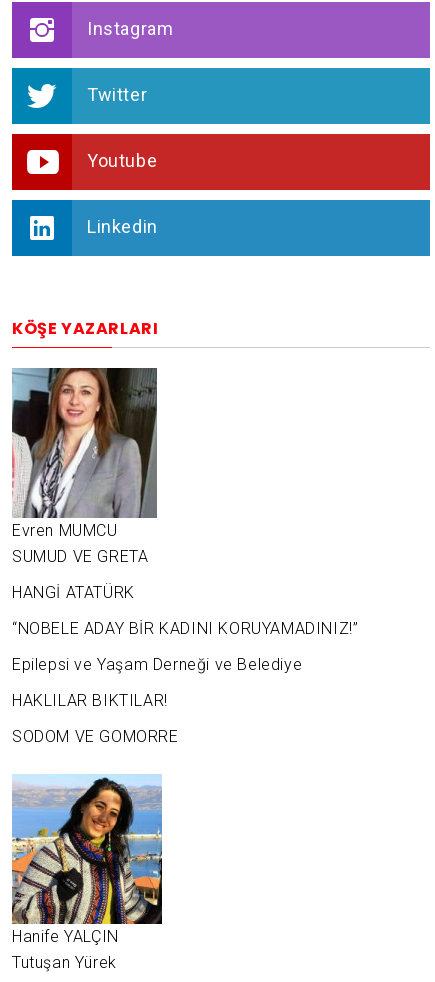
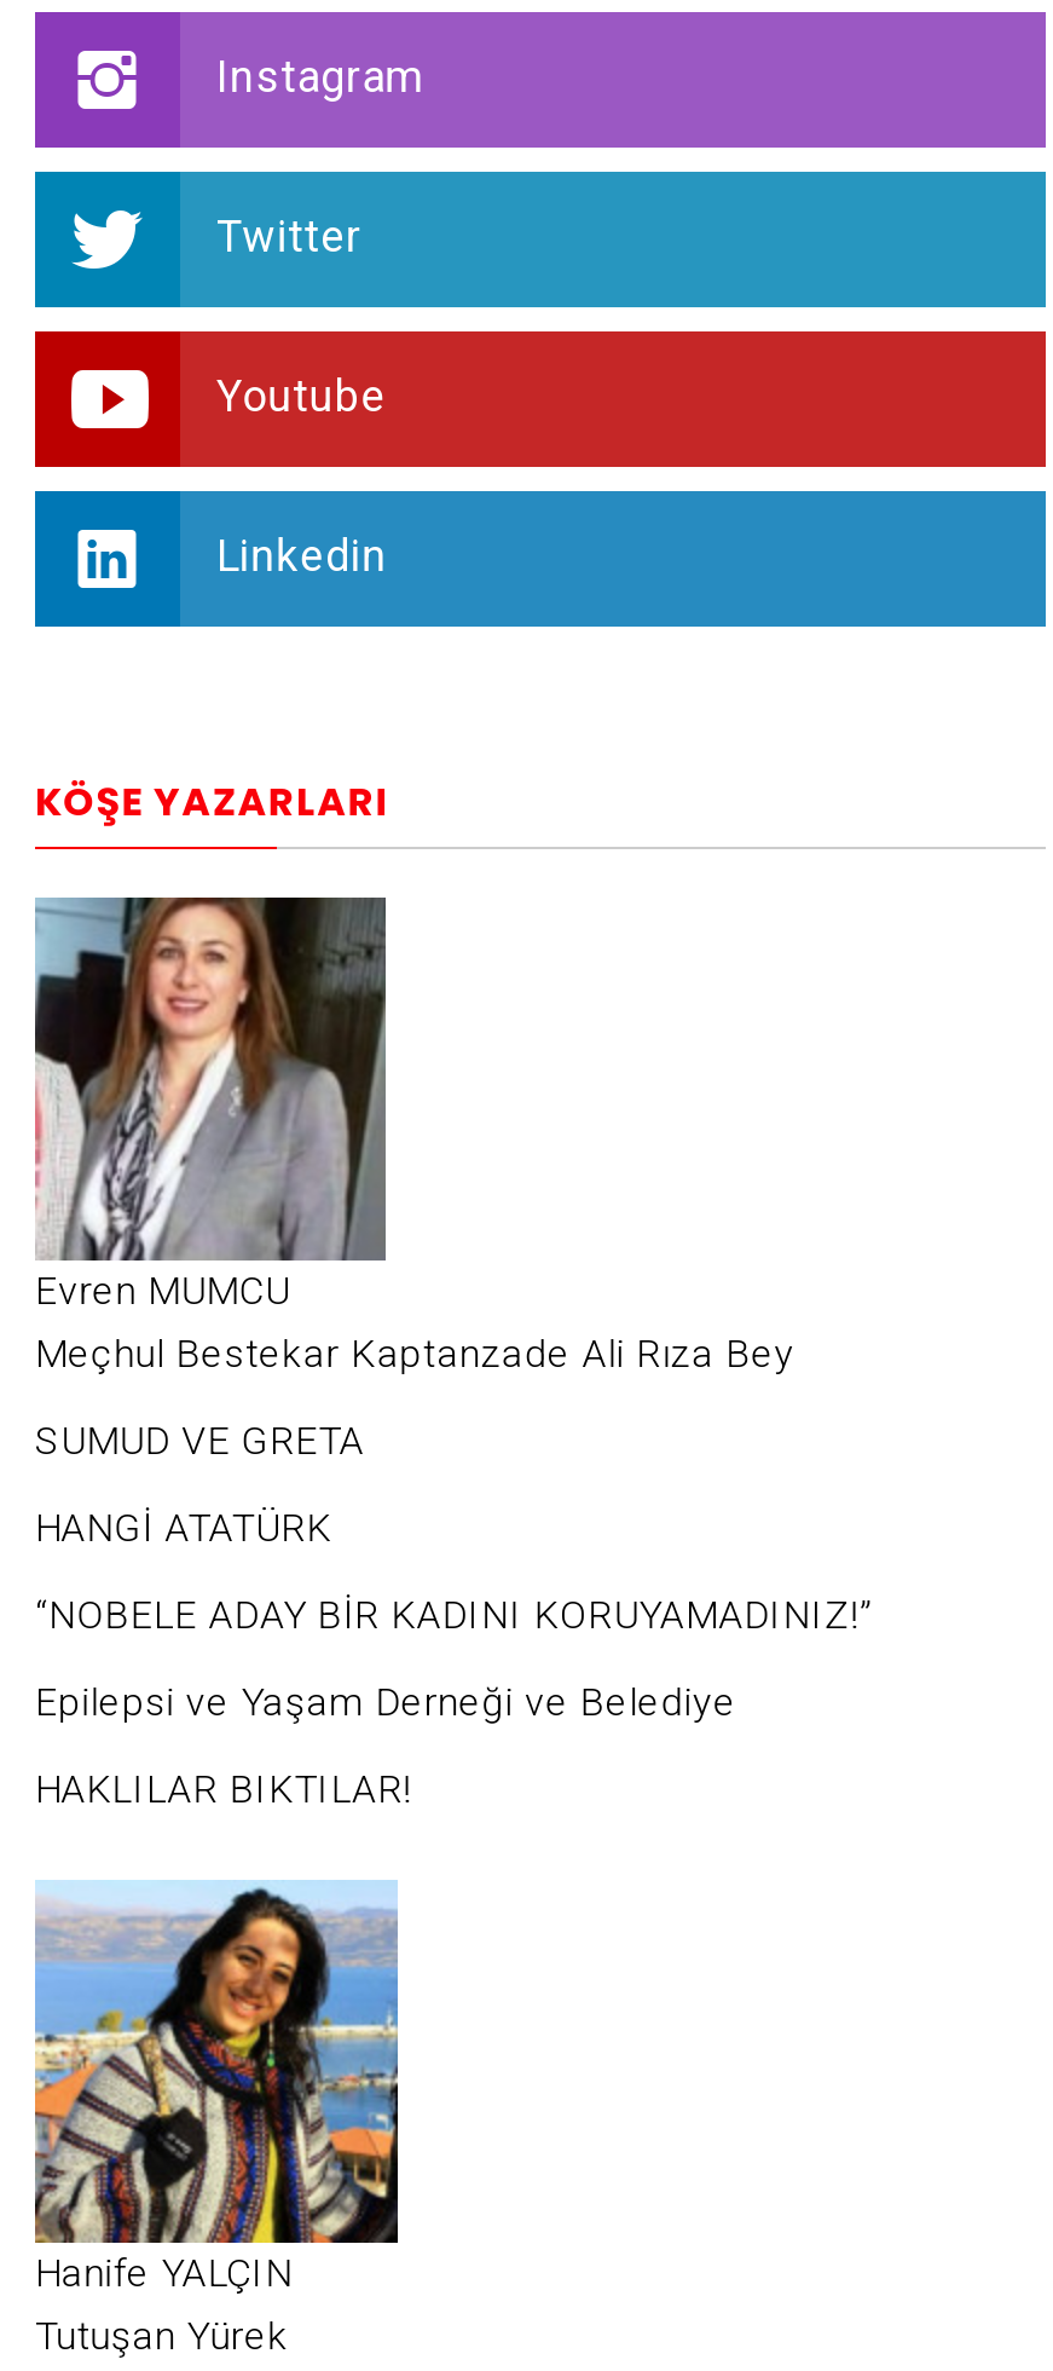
none -> [35,1331,795,1377] Meçhul Bestekar Kaptanzade Ali Rıza Bey
moved [12,547,358,710] -> [35,1418,873,1812]: SUMUD VE GRETA | HANGİ ATATÜRK | “NOBELE ADAY BİR KADINI KORUYAMADINIZ!” | Epilepsi ve Yaşam Derneği ve Belediye | HAKLILAR BIKTILAR!
[12,727,179,746] SODOM VE GOMORRE -> none

